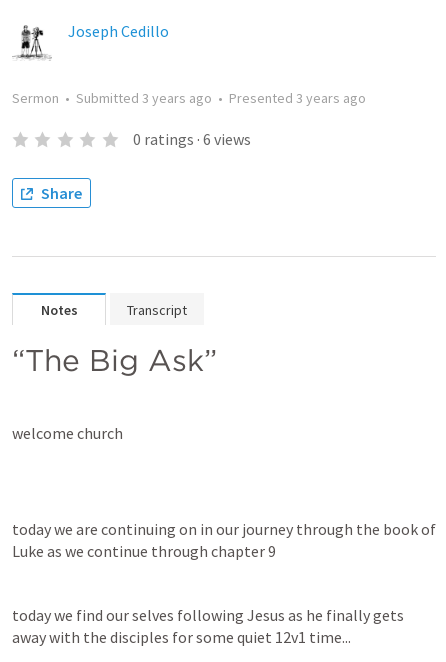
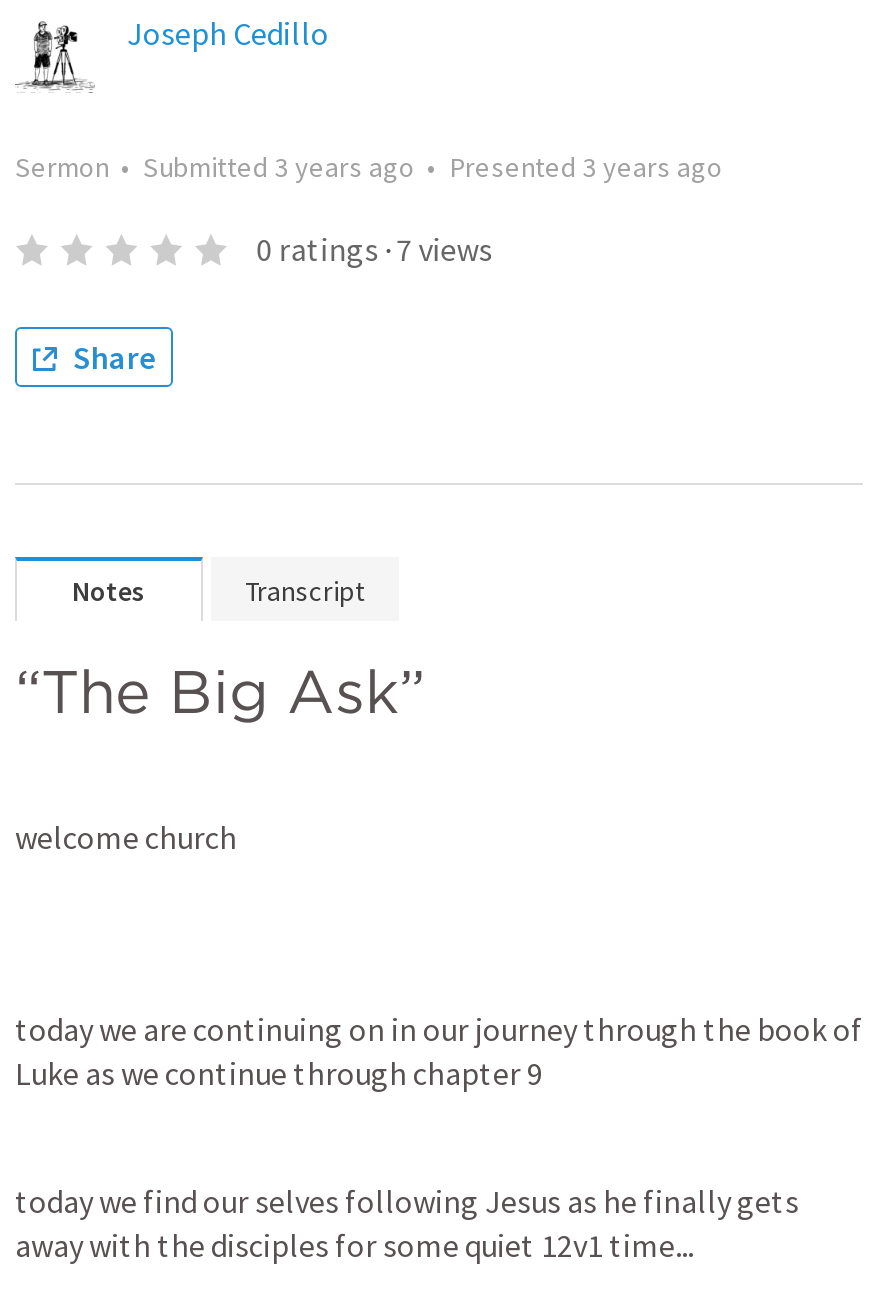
[133,129,251,149] 0 ratings · 6 views -> [256,229,492,269] 0 ratings · 7 views

